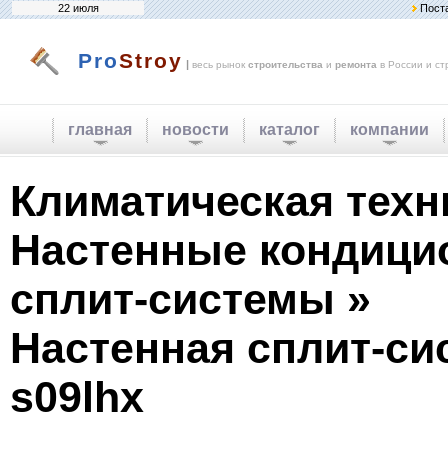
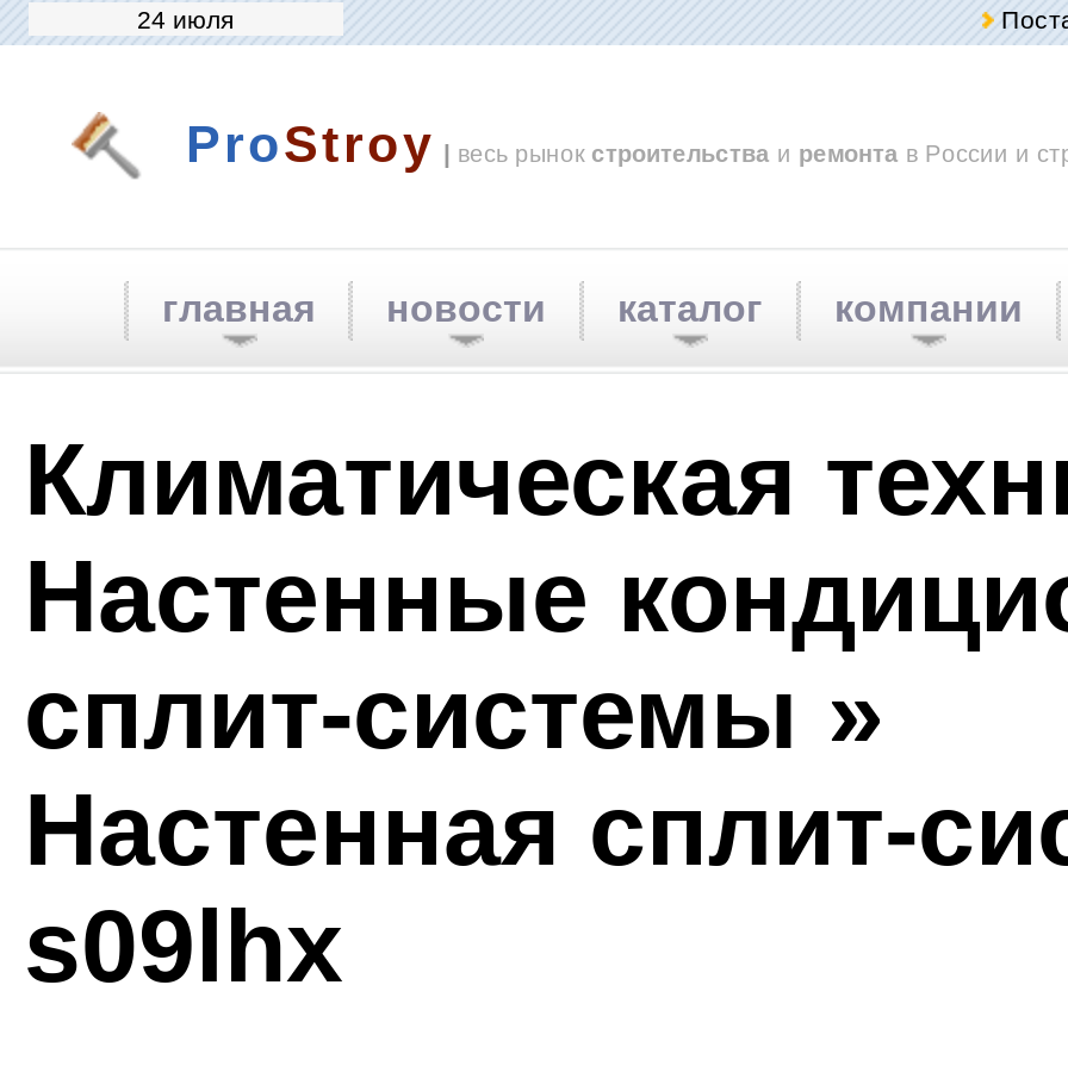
[57,2,98,14] 22 июля -> [137,5,235,33] 24 июля

